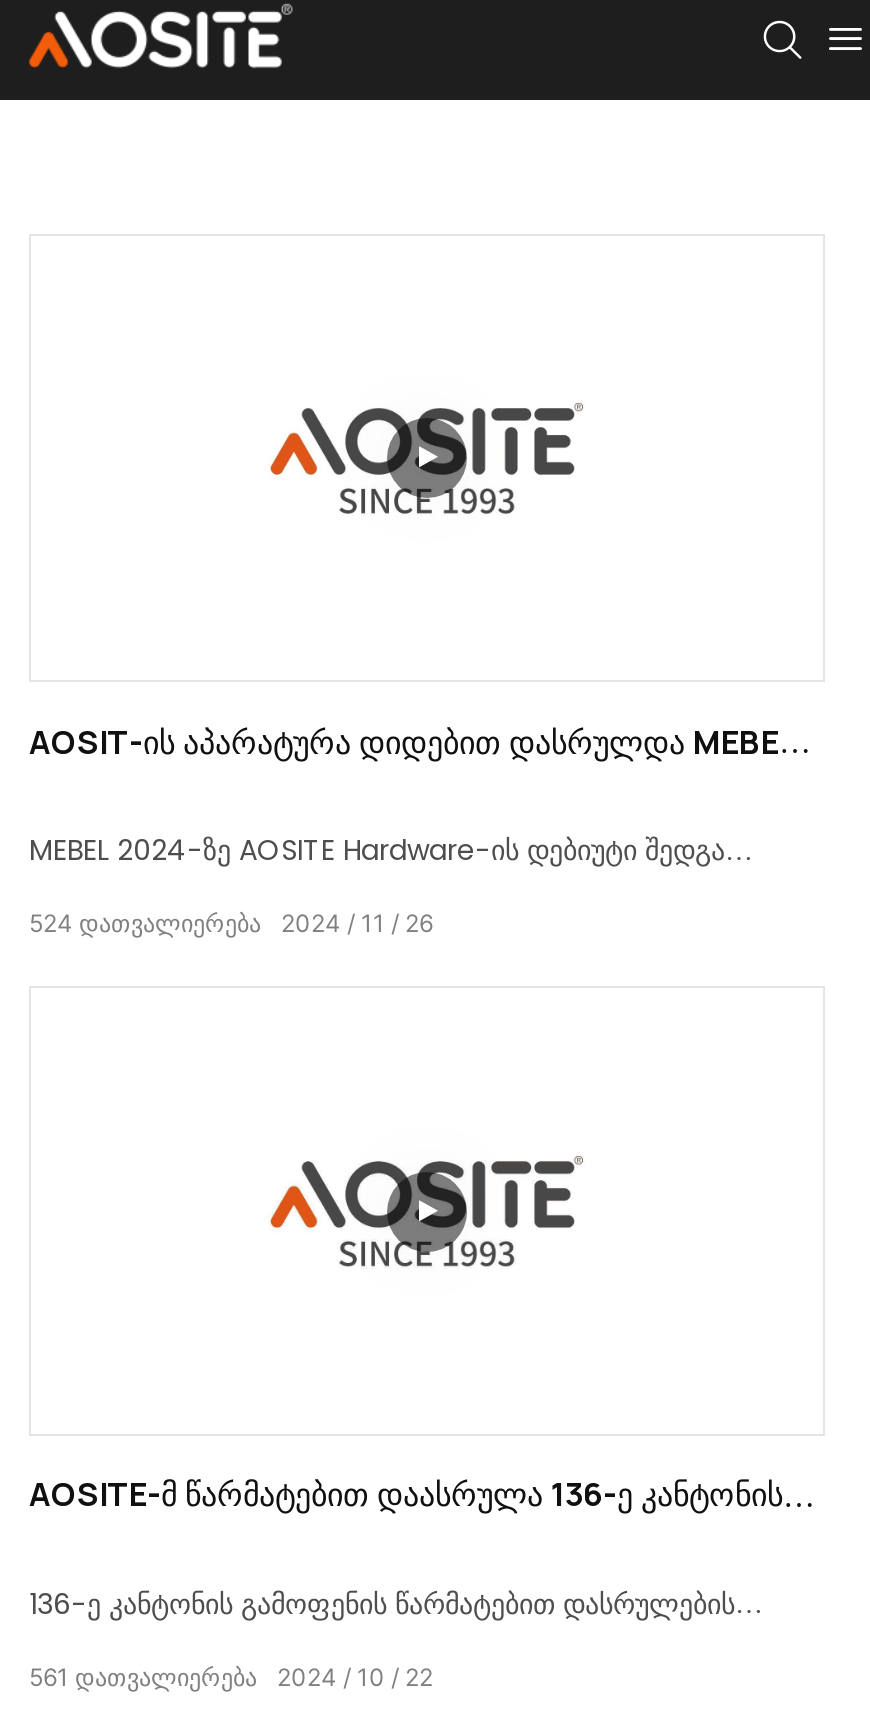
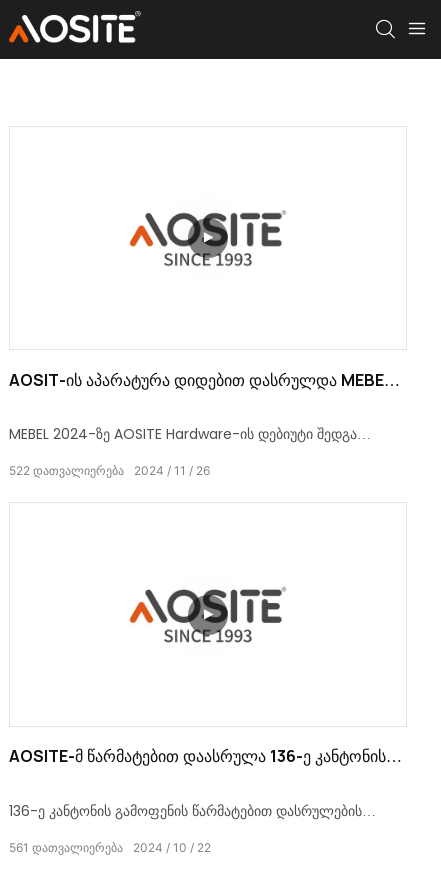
[29,908,261,938] 524 დათვალიერება -> [9,463,124,478] 522 დათვალიერება

